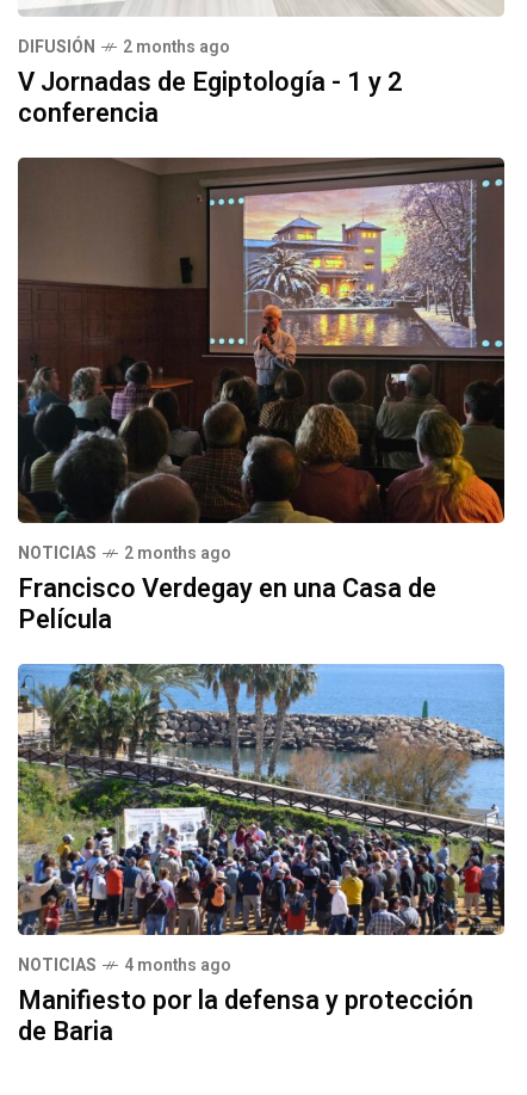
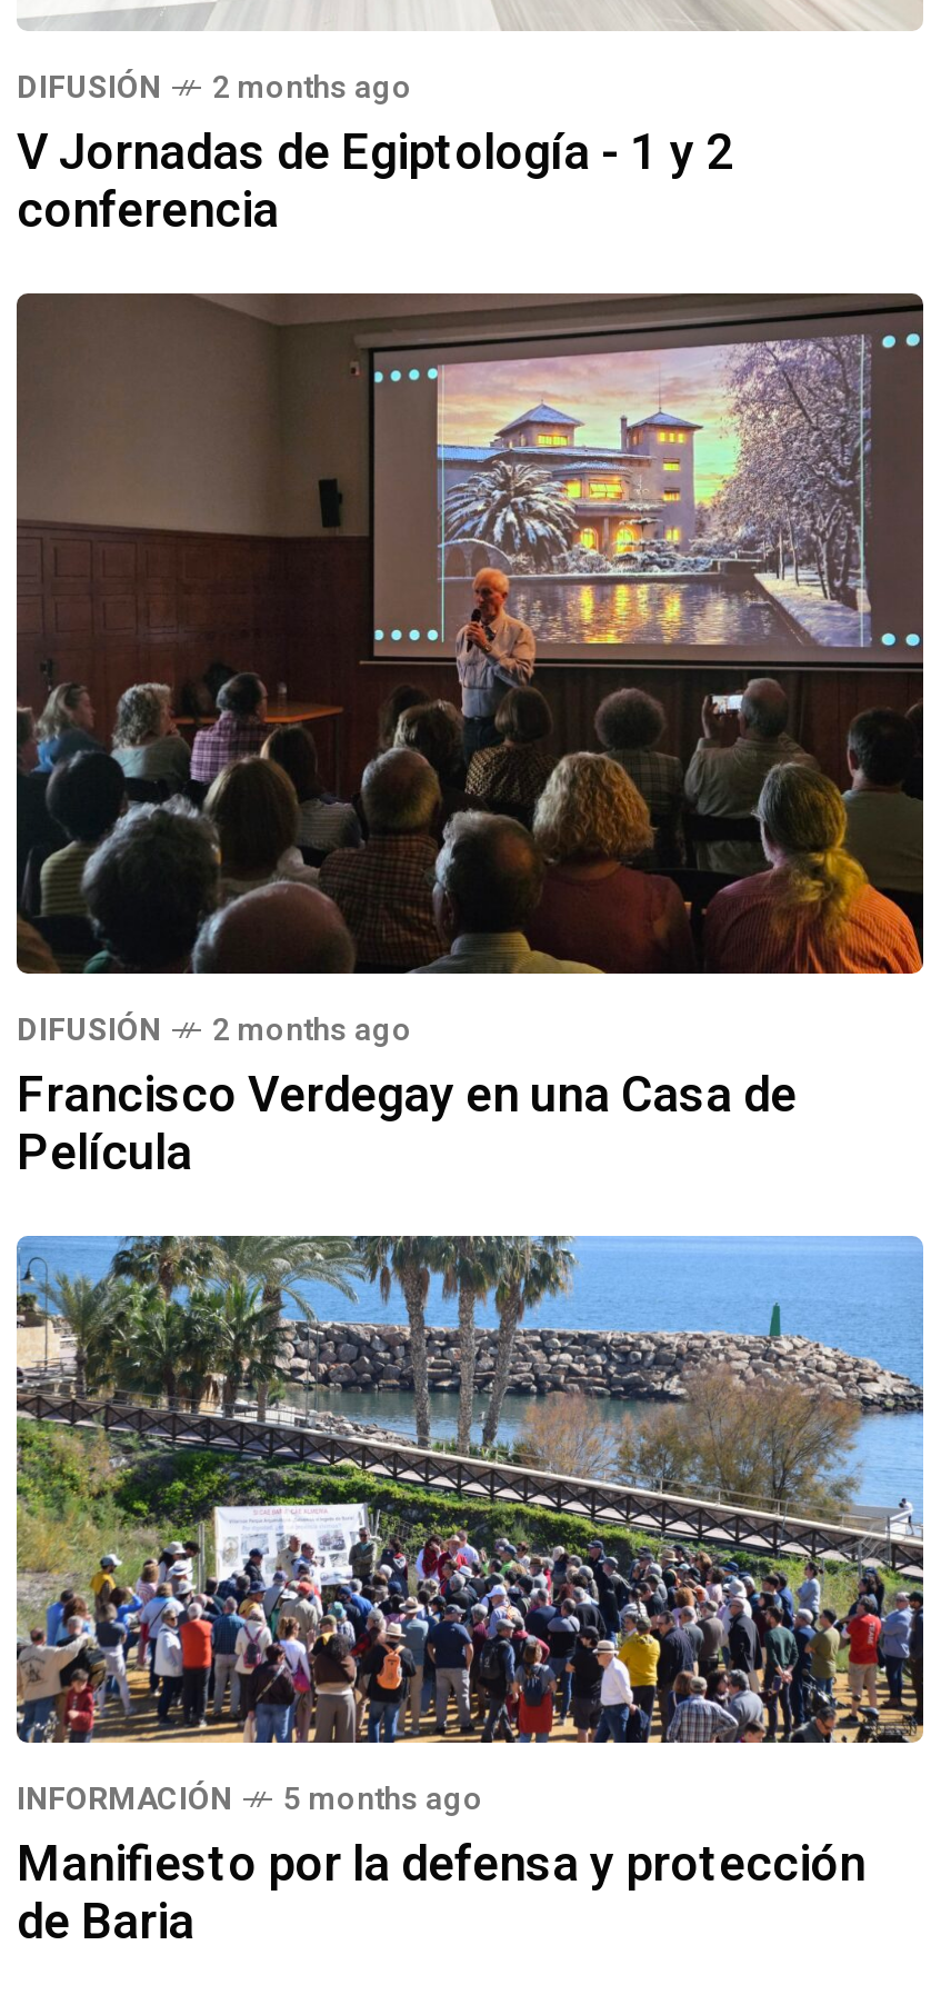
[18,541,97,566] NOTICIAS -> [17,1007,161,1054] DIFUSIÓN
[18,953,231,978] NOTICIAS | 4 months ago -> [17,1775,483,1822] INFORMACIÓN | 5 months ago

